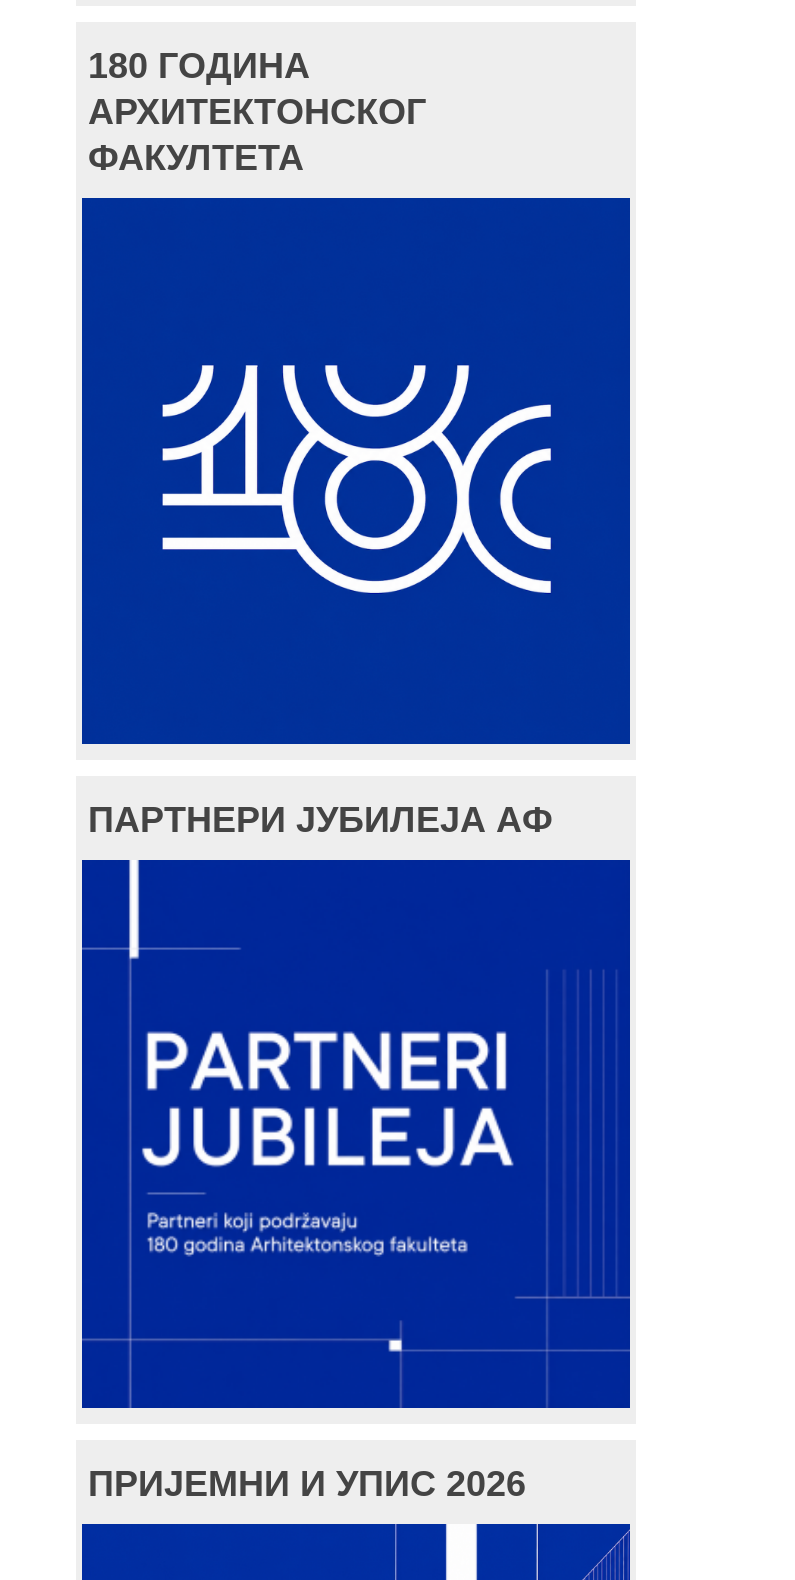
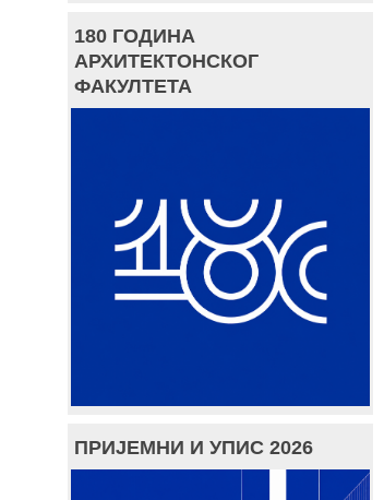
[88,800,552,840] ПАРТНЕРИ ЈУБИЛЕЈА АФ -> none
[124,862,512,1402] [image] -> none

